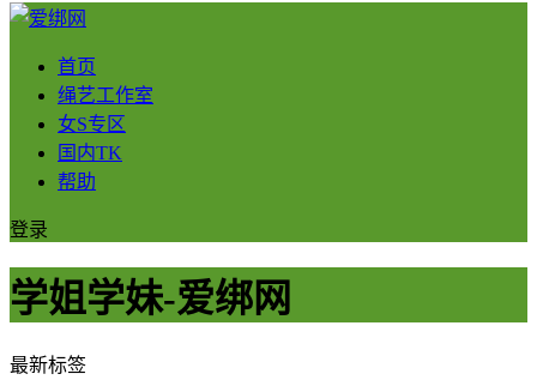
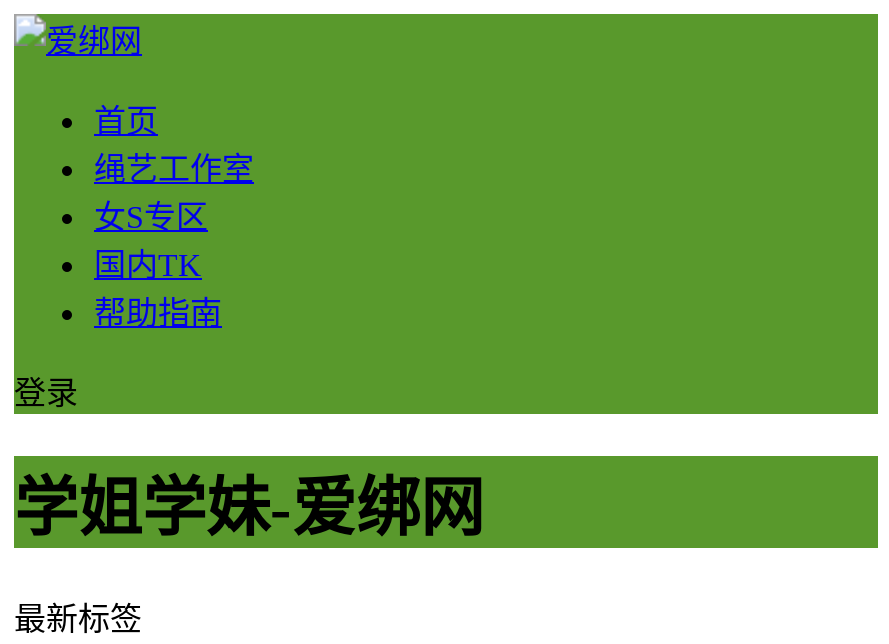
[58,171,96,192] 帮助 -> [94,296,222,330] 帮助指南

